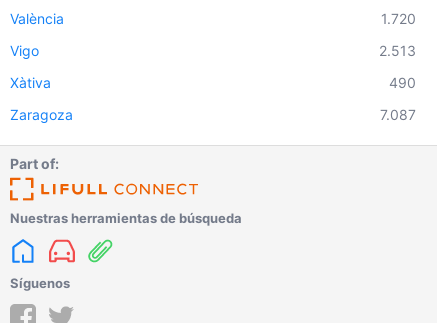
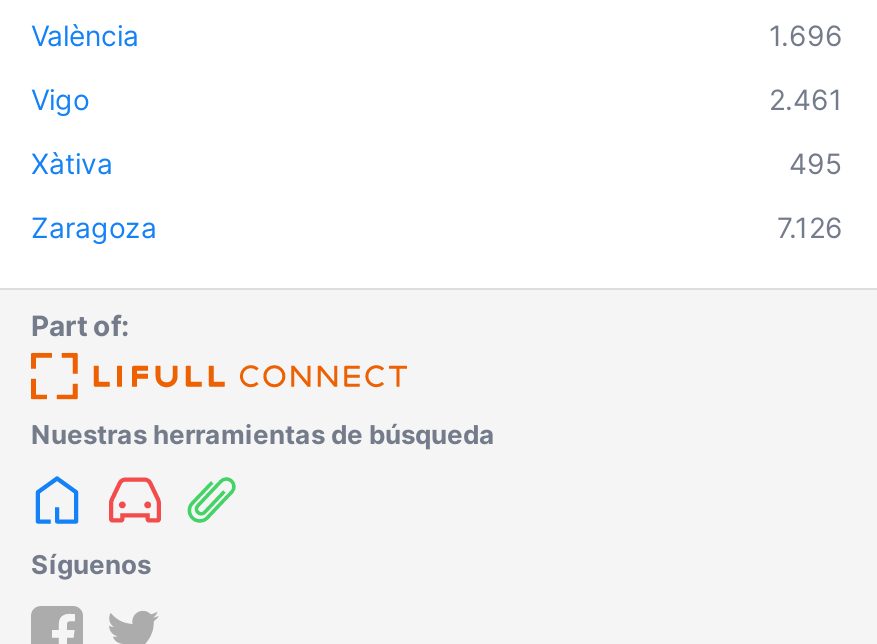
[381,10,416,27] 1.720 -> [769,17,843,51] 1.696
[379,42,416,59] 2.513 -> [769,81,843,115] 2.461
[389,74,416,91] 490 -> [789,145,843,179] 495
[380,106,416,123] 7.087 -> [777,209,843,243] 7.126

